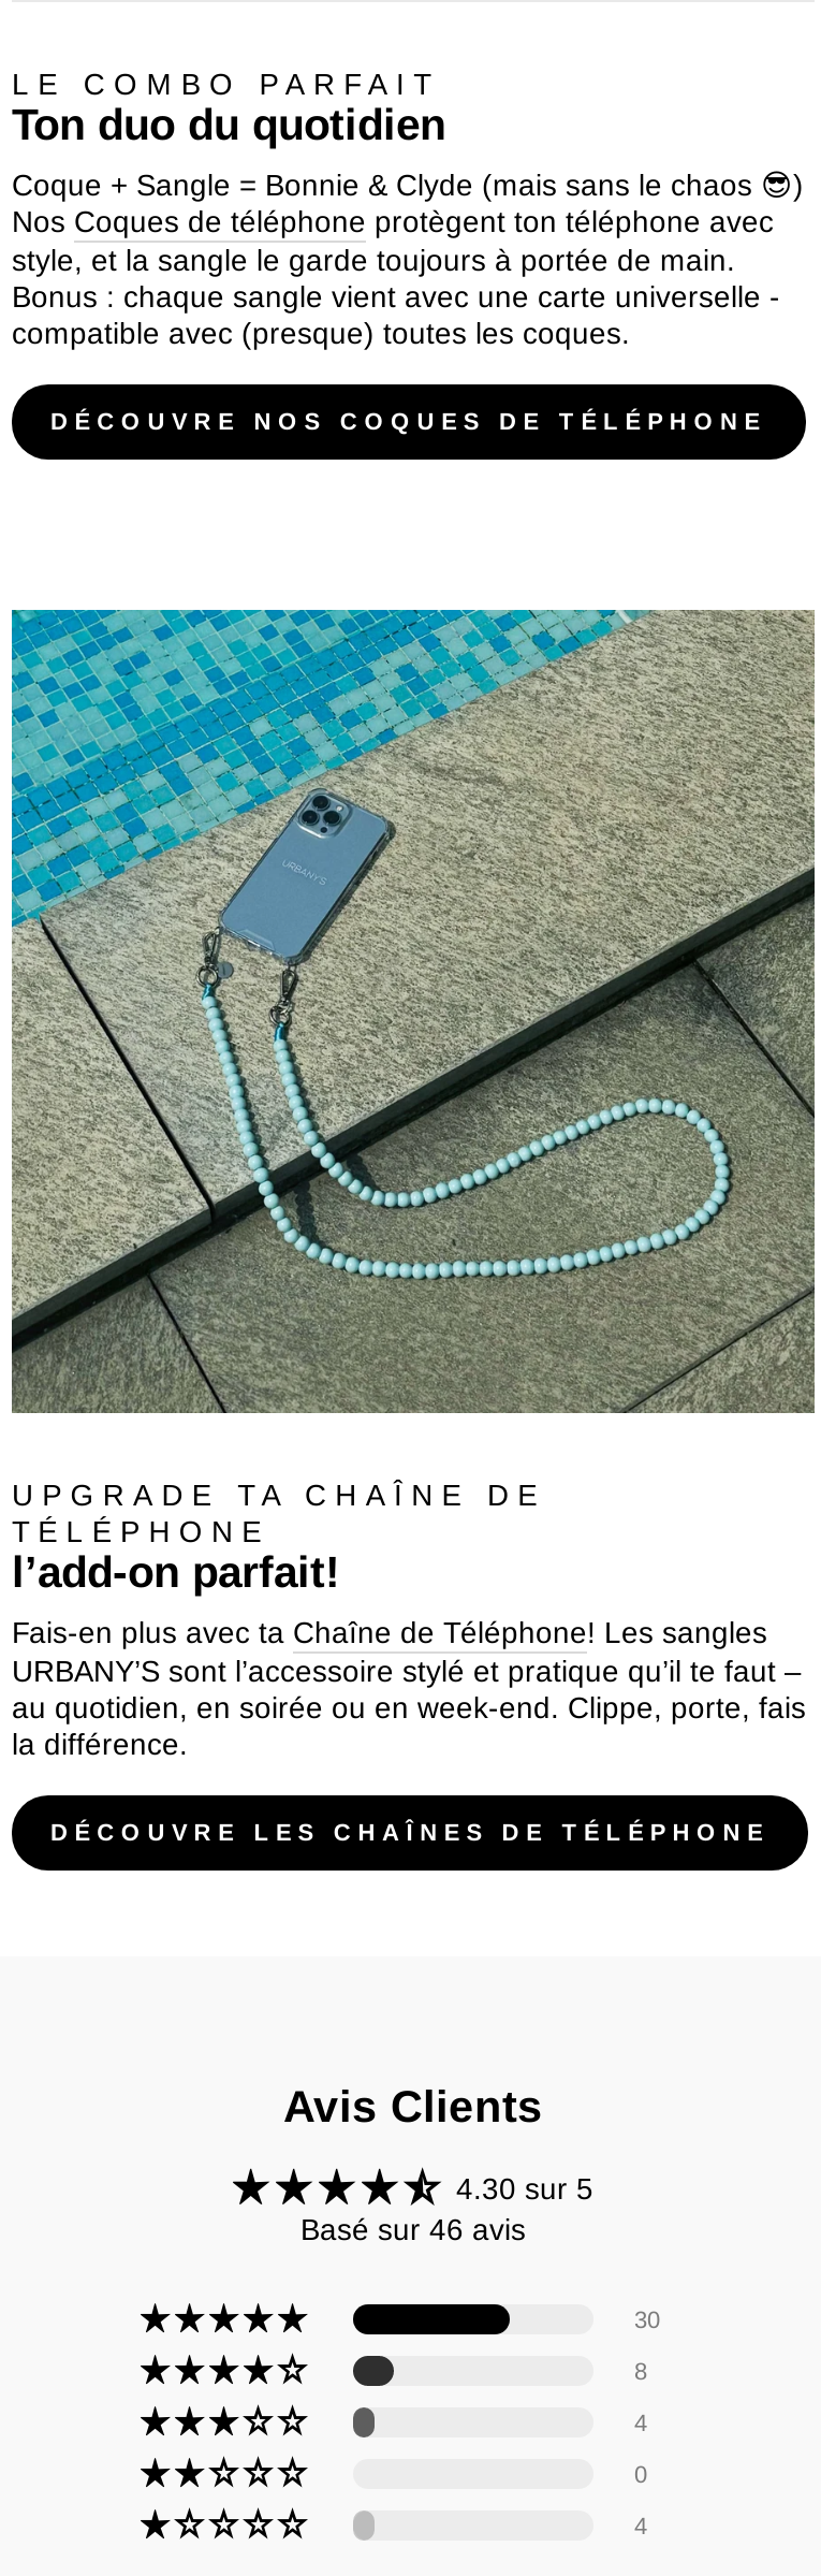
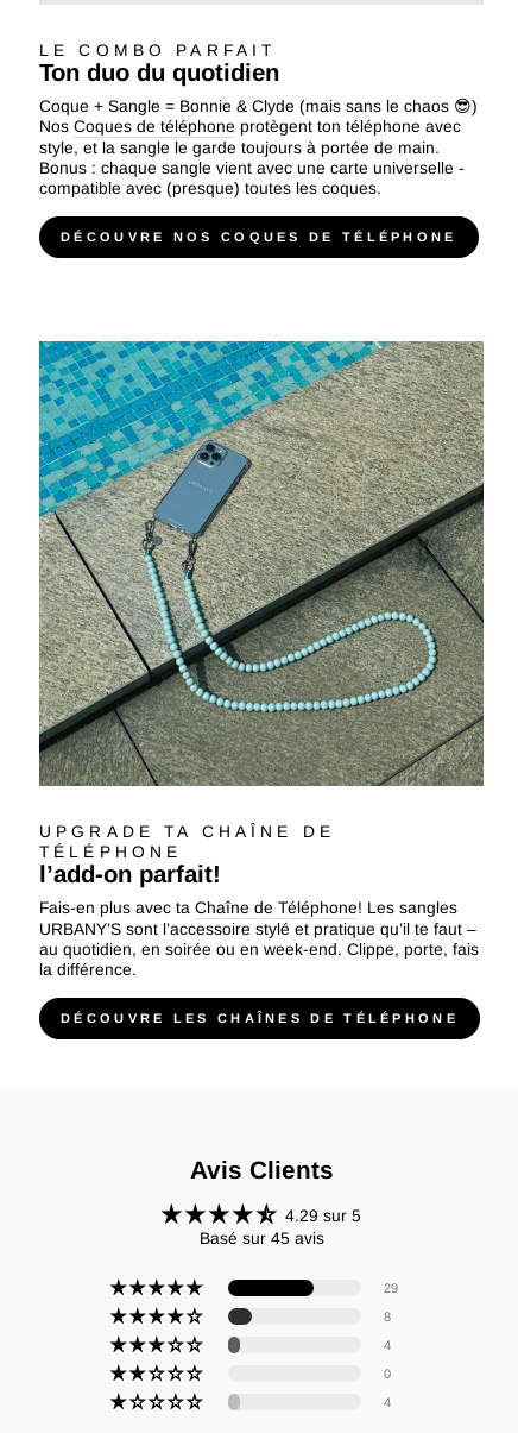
[456,2174,593,2206] 4.30 sur 5 -> [285,1207,361,1225] 4.29 sur 5
[300,2214,526,2247] Basé sur 46 avis -> [199,1230,324,1248] Basé sur 45 avis
[634,2307,660,2333] 30 -> [384,1281,398,1295] 29

